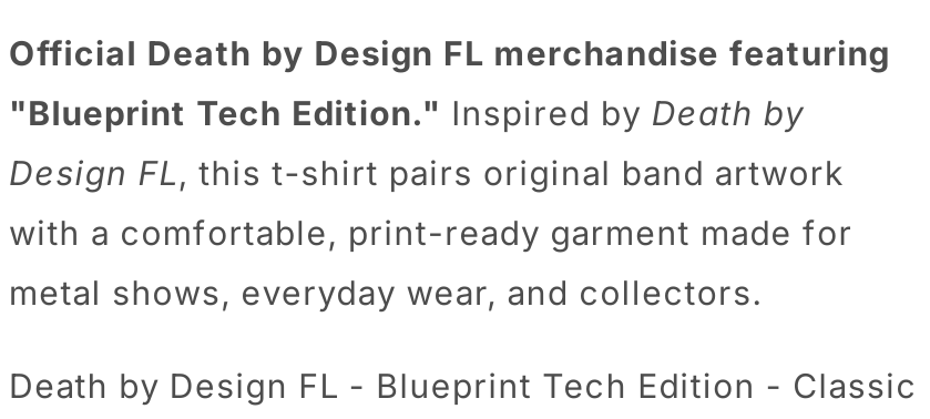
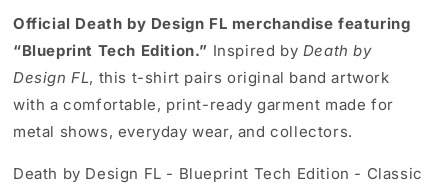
[9,93,804,135] "Blueprint Tech Edition." Inspired by Death by -> [13,41,372,60] “Blueprint Tech Edition.” Inspired by Death by

